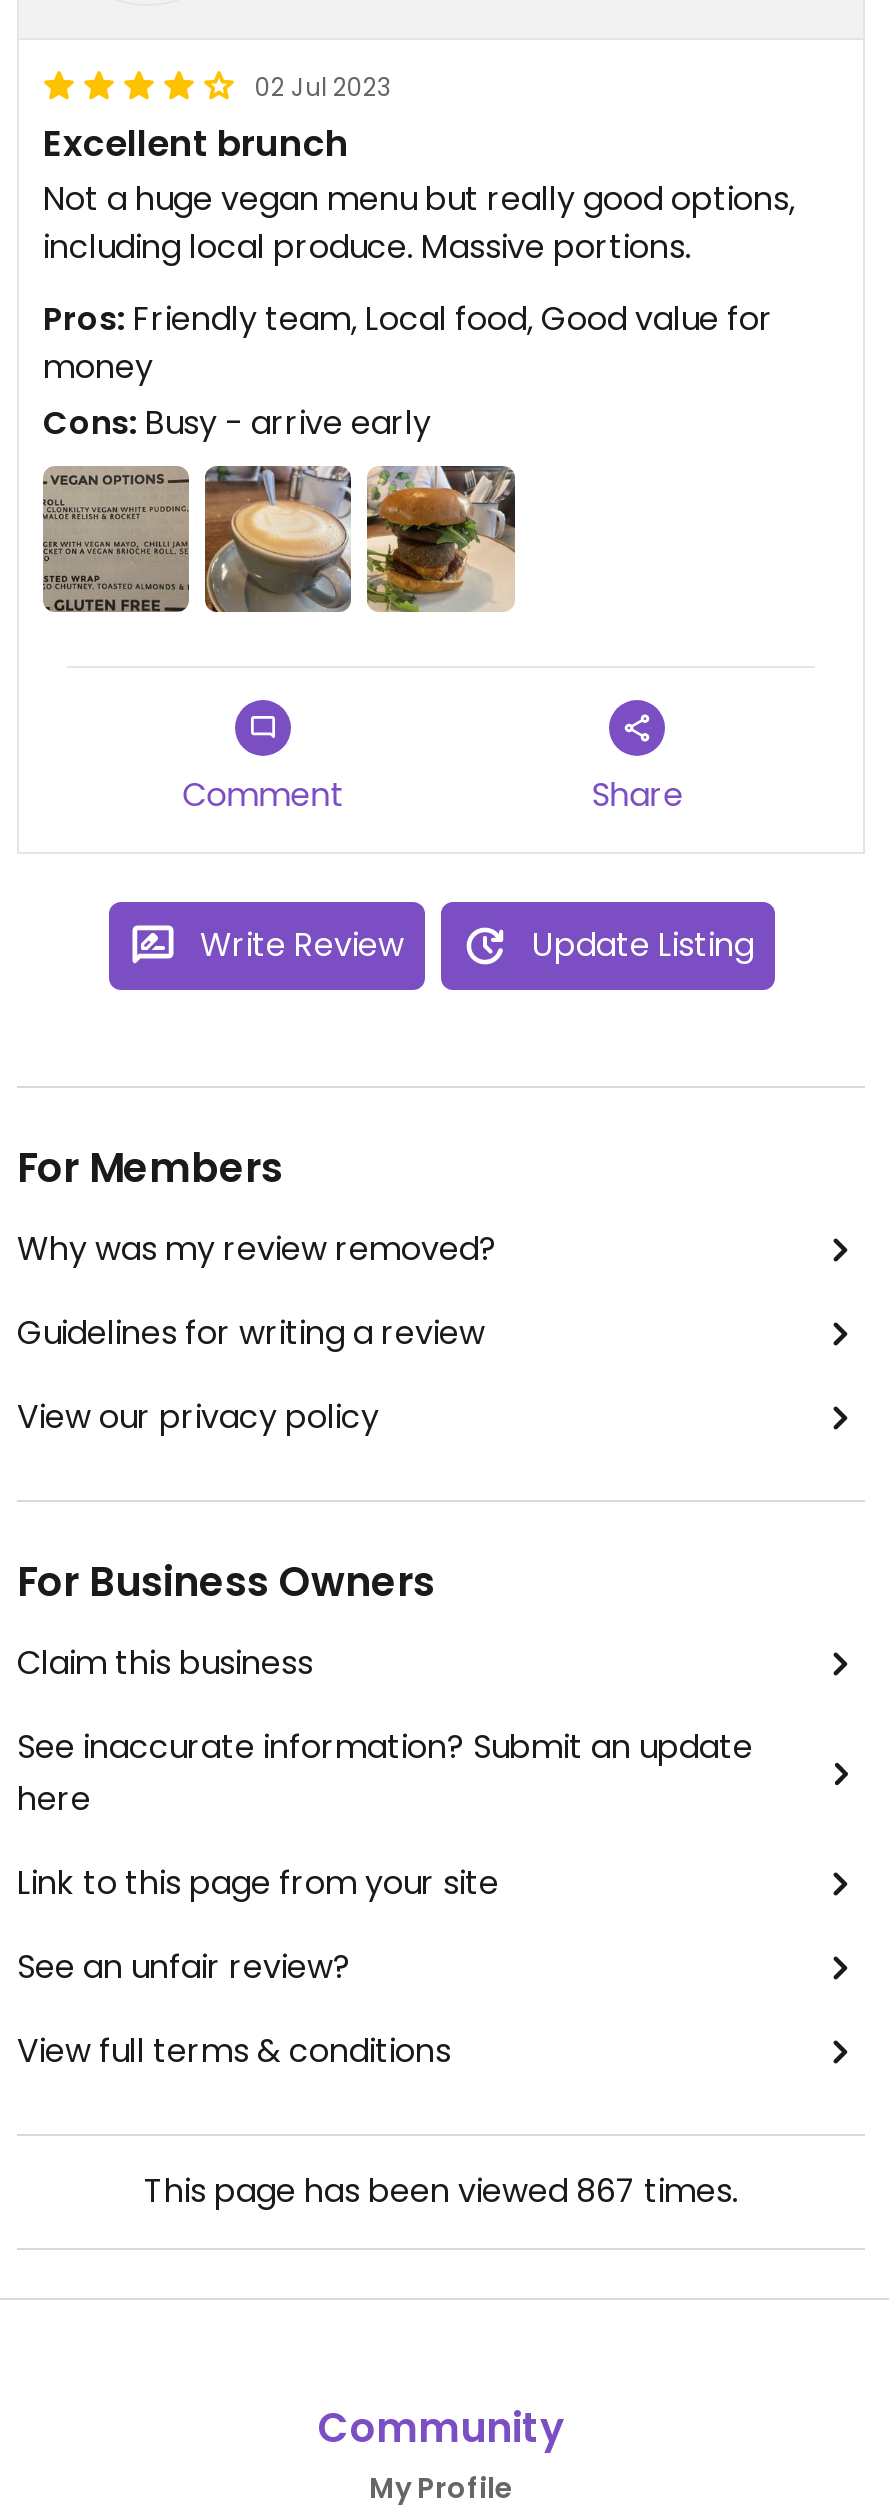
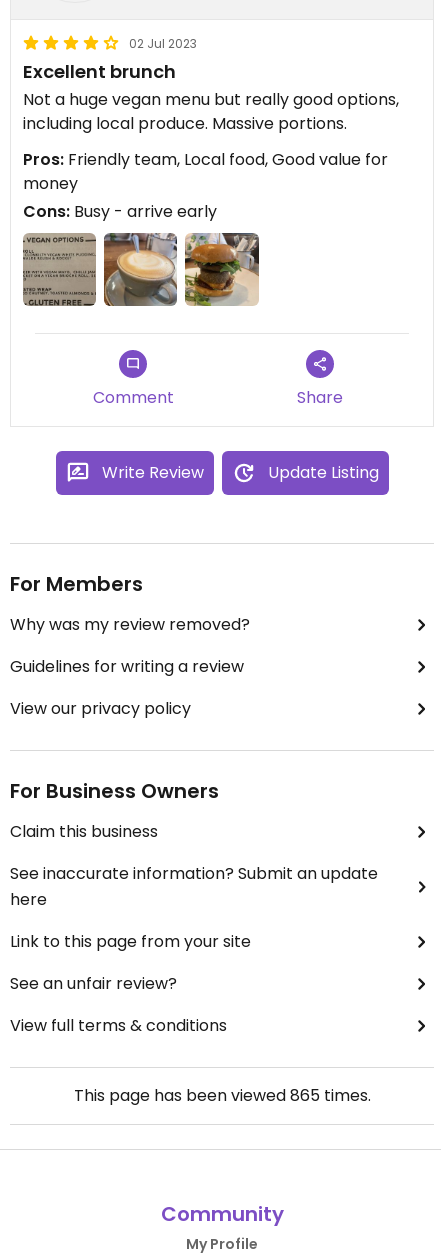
[144,2168,738,2214] This page has been viewed 867 times. -> [73,1084,370,1107] This page has been viewed 865 times.

